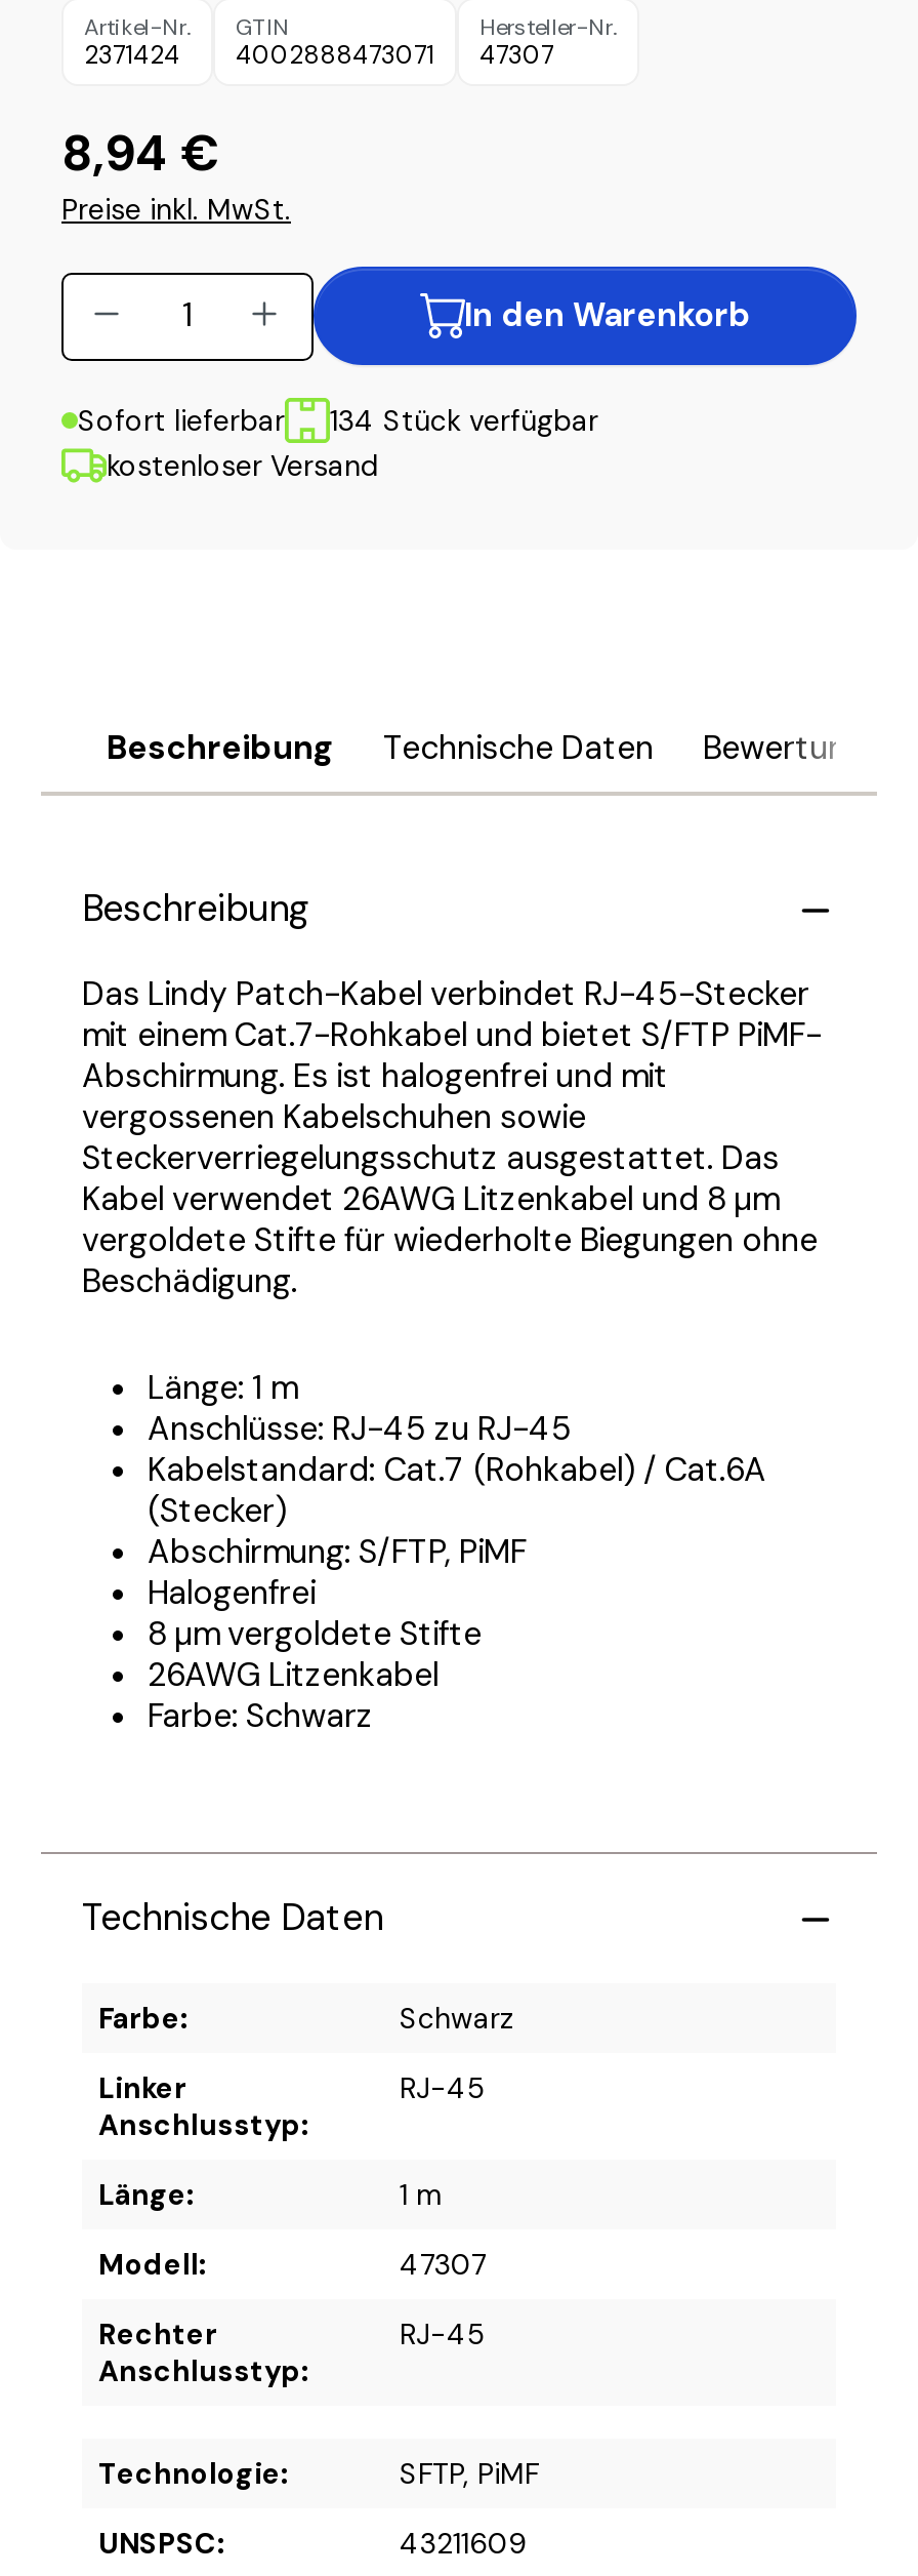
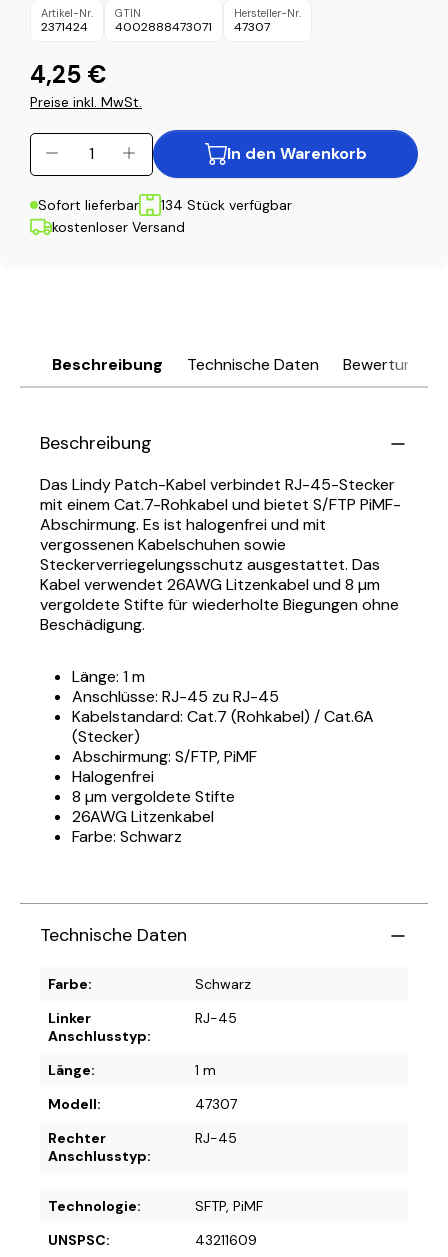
[61,121,221,185] 8,94 € -> [30,59,107,90] 4,25 €

